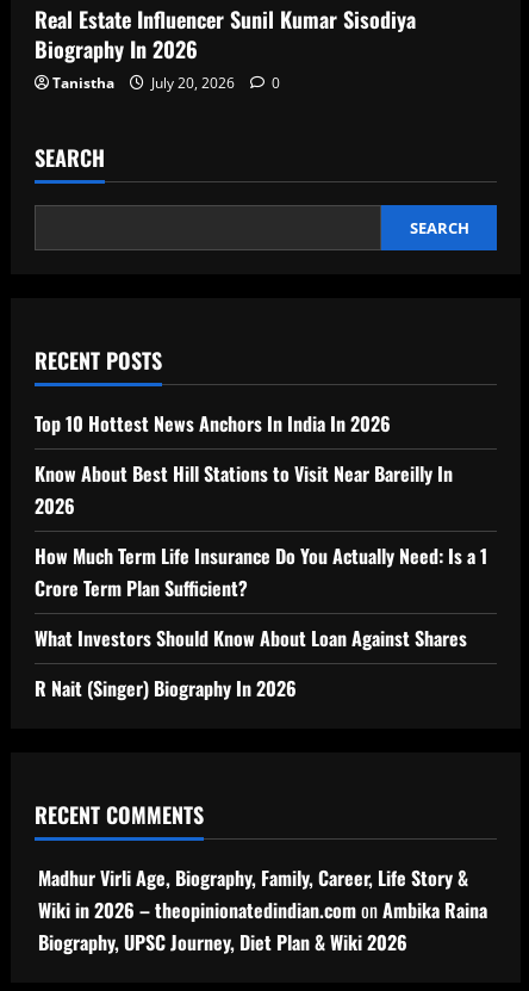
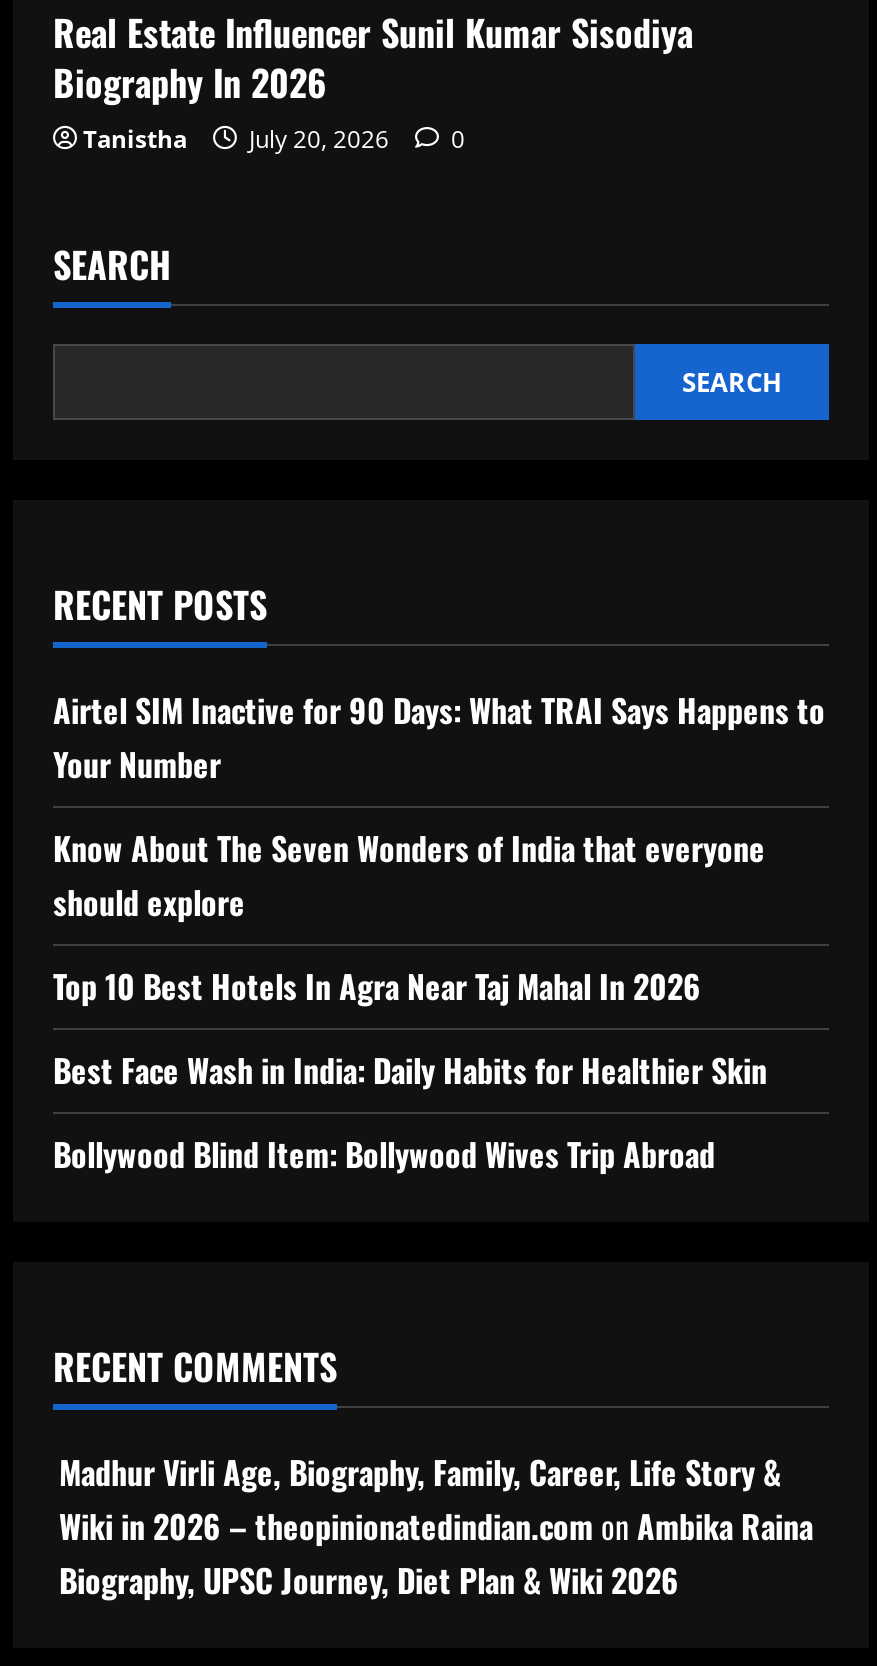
[35,409,391,438] Top 10 Hottest News Anchors In India In 2026 -> [53,686,825,788] Airtel SIM Inactive for 90 Days: What TRAI Says Happens to | Your Number
[35,459,453,520] Know About Best Hill Stations to Visit Near Bareilly In | 2026 -> [53,824,765,926] Know About The Seven Wonders of India that everyone | should explore
[35,542,487,602] How Much Term Life Insurance Do You Actually Need: Is a 1 | Crore Term Plan Sufficient? -> [53,962,701,1010] Top 10 Best Hotels In Agra Near Taj Mahal In 2026
[35,624,467,653] What Investors Should Know About Loan Against Shares -> [53,1046,767,1094] Best Face Wash in India: Daily Habits for Healthier Skin
[35,674,297,703] R Nait (Singer) Biography In 2026 -> [53,1130,715,1178] Bollywood Blind Item: Bollywood Wives Trip Abroad

